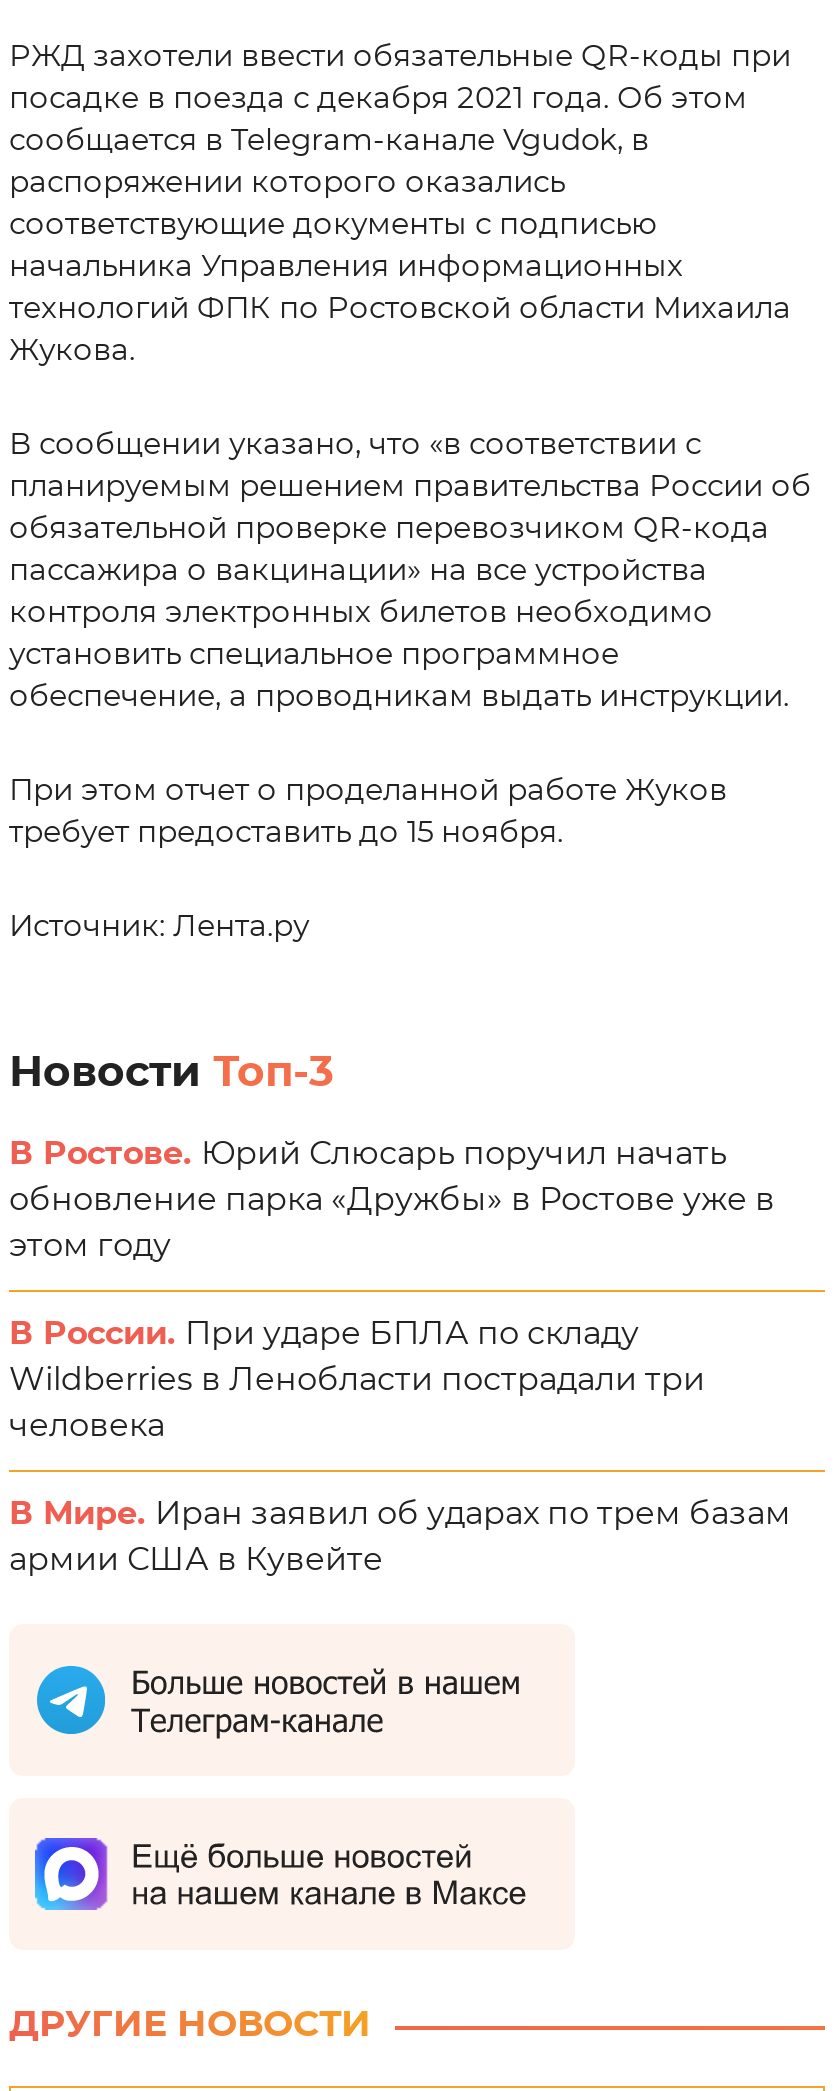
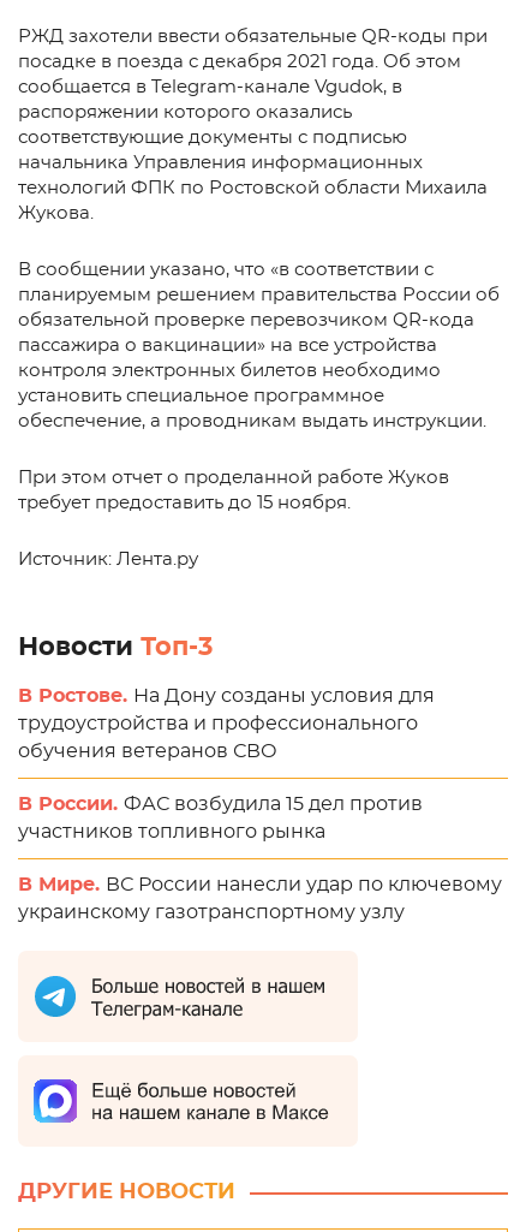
[9,1138,775,1262] В Ростове. Юрий Слюсарь поручил начать | обновление парка «Дружбы» в Ростове уже в | этом году -> [18,686,435,761] В Ростове. На Дону созданы условия для | трудоустройства и профессионального | обучения ветеранов СВО
[9,1318,705,1442] В России. При ударе БПЛА по складу | Wildberries в Ленобласти пострадали три | человека -> [18,794,423,841] В России. ФАС возбудила 15 дел против | участников топливного рынка
[9,1498,791,1576] В Мире. Иран заявил об ударах по трем базам | армии США в Кувейте -> [18,875,502,922] В Мире. ВС России нанесли удар по ключевому | украинскому газотранспортному узлу

